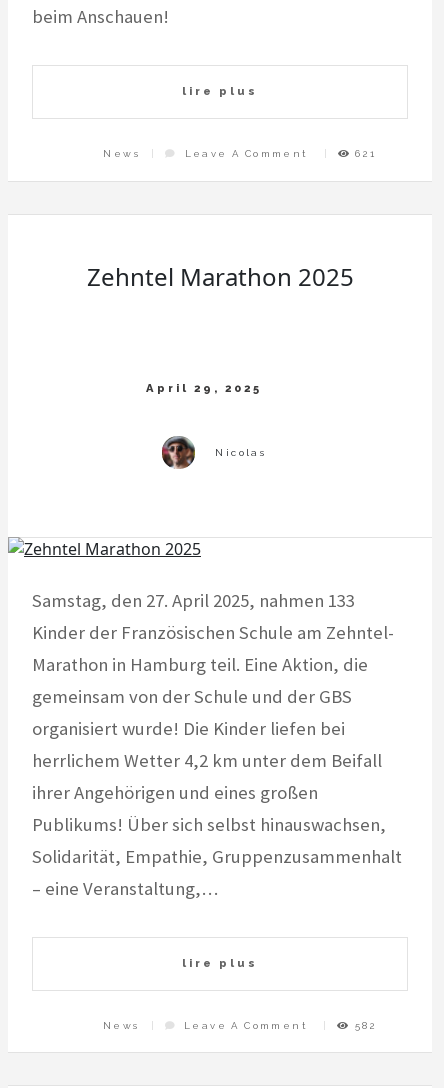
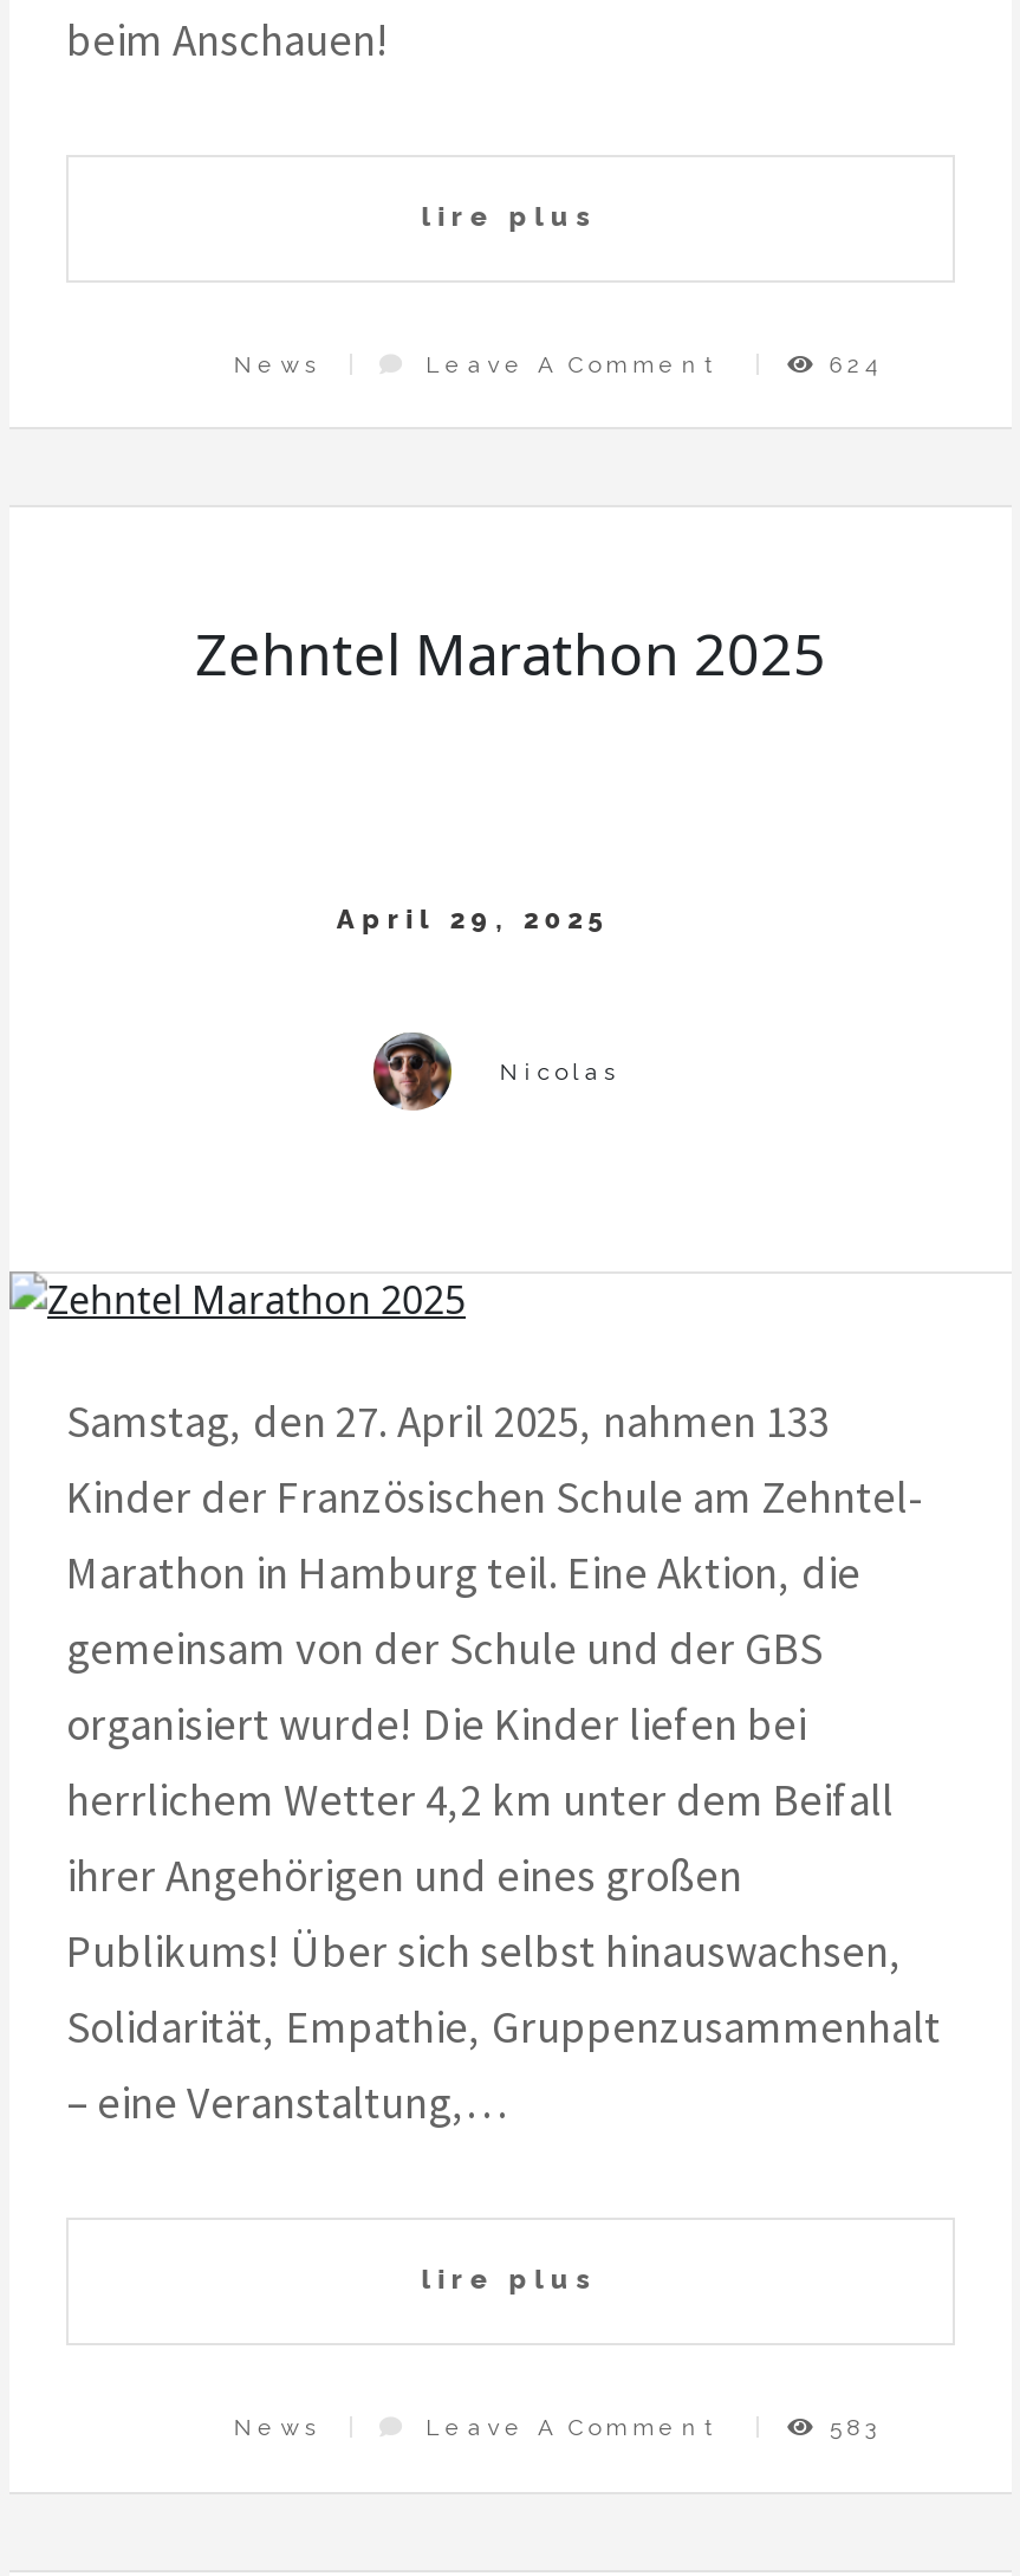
[351,148,377,159] 621 -> [819,351,882,377] 624
[350,1020,377,1031] 582 -> [819,2413,882,2440] 583

